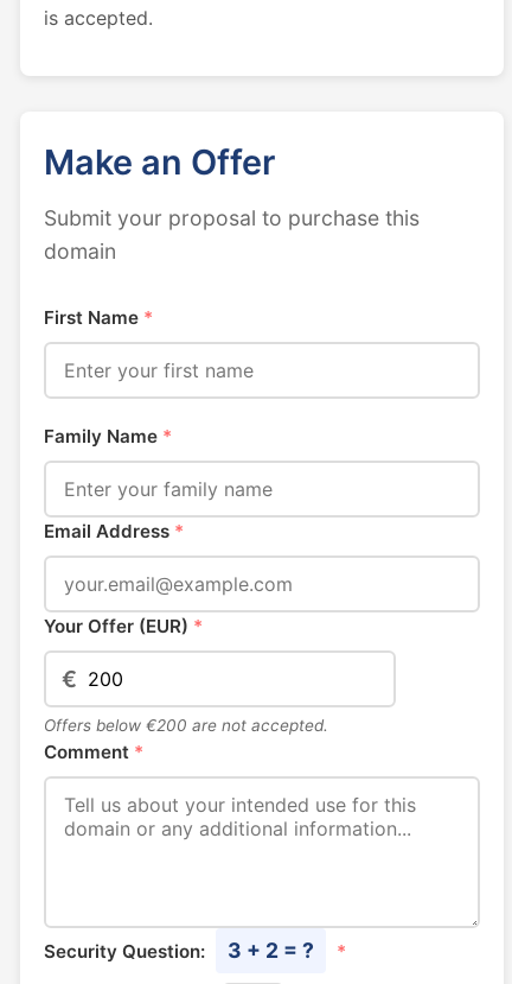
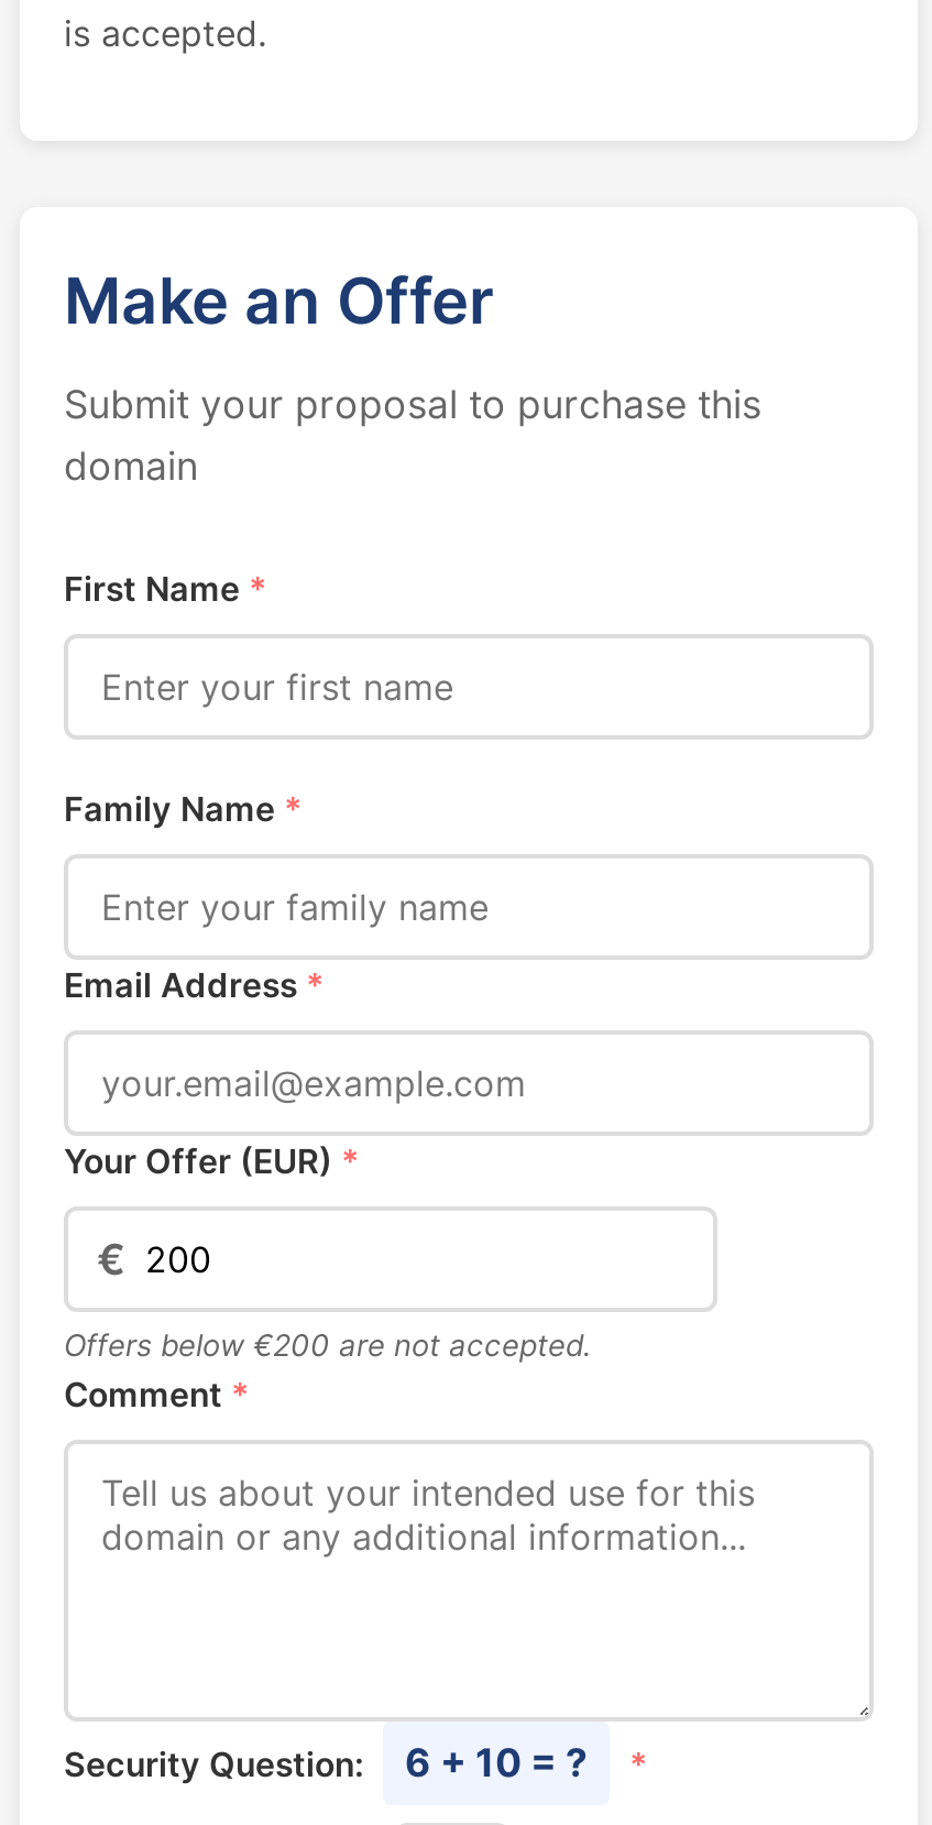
[228,938,314,963] 3 + 2 = ? -> [405,1739,588,1785] 6 + 10 = ?

